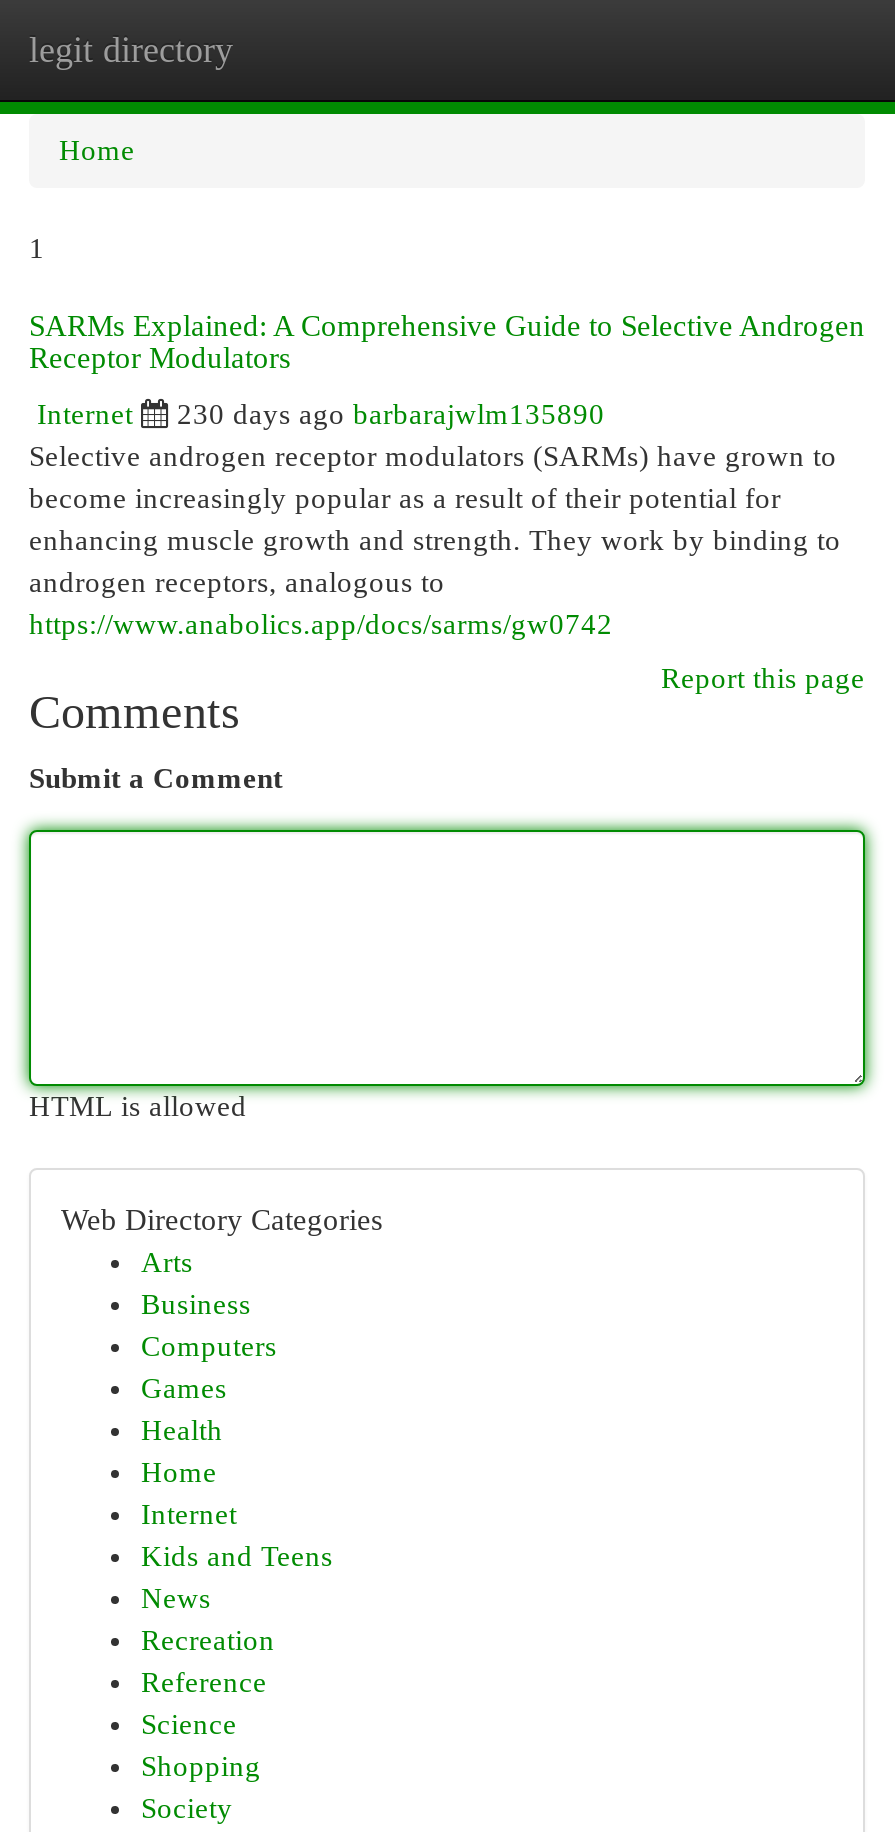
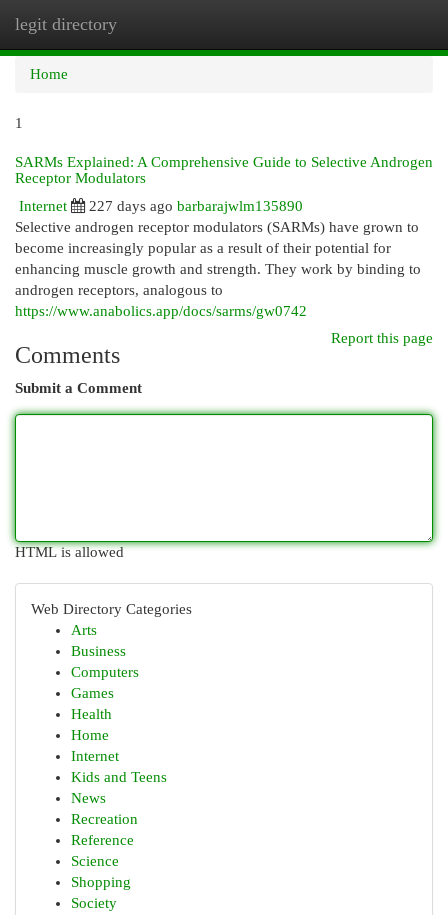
[177,398,605,430] 230 days ago barbarajwlm135890 -> [89,198,303,214] 227 days ago barbarajwlm135890

